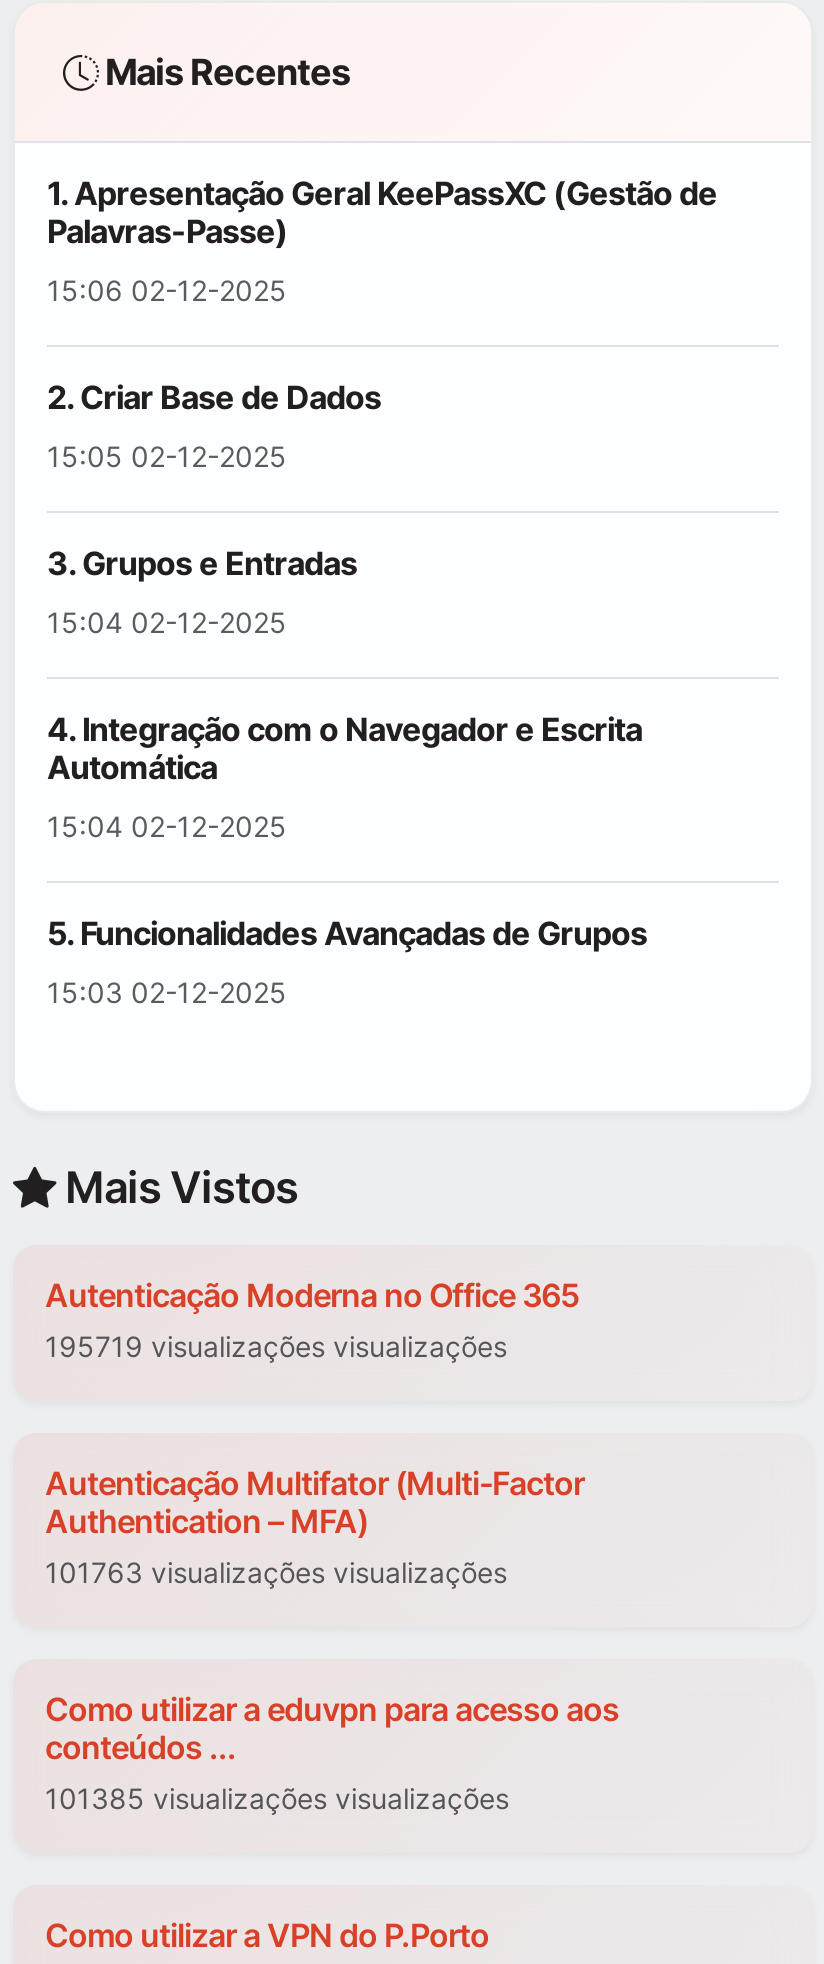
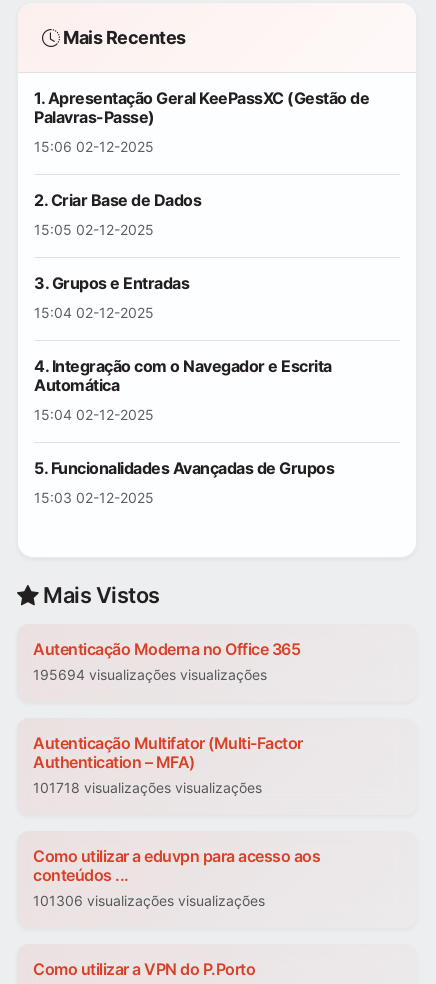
[45,1330,507,1364] 195719 visualizações visualizações -> [33,666,267,683] 195694 visualizações visualizações
[45,1556,507,1590] 101763 visualizações visualizações -> [33,779,262,796] 101718 visualizações visualizações
[45,1782,509,1816] 101385 visualizações visualizações -> [33,892,265,909] 101306 visualizações visualizações

